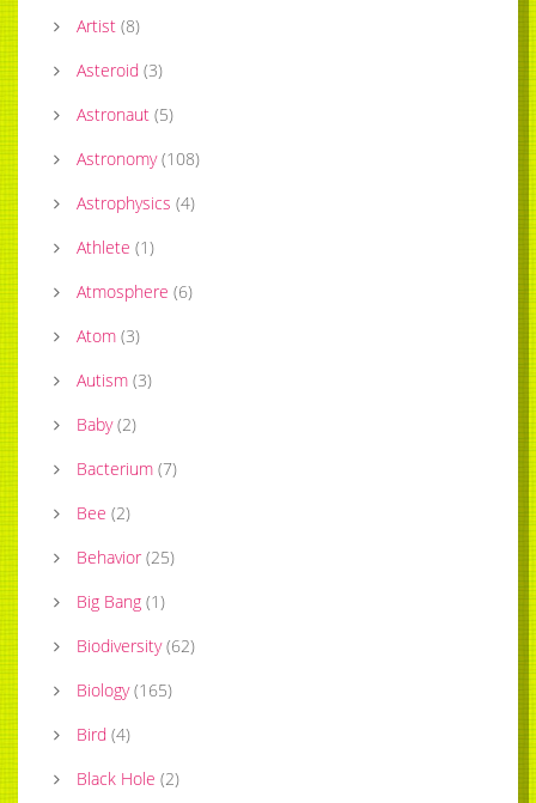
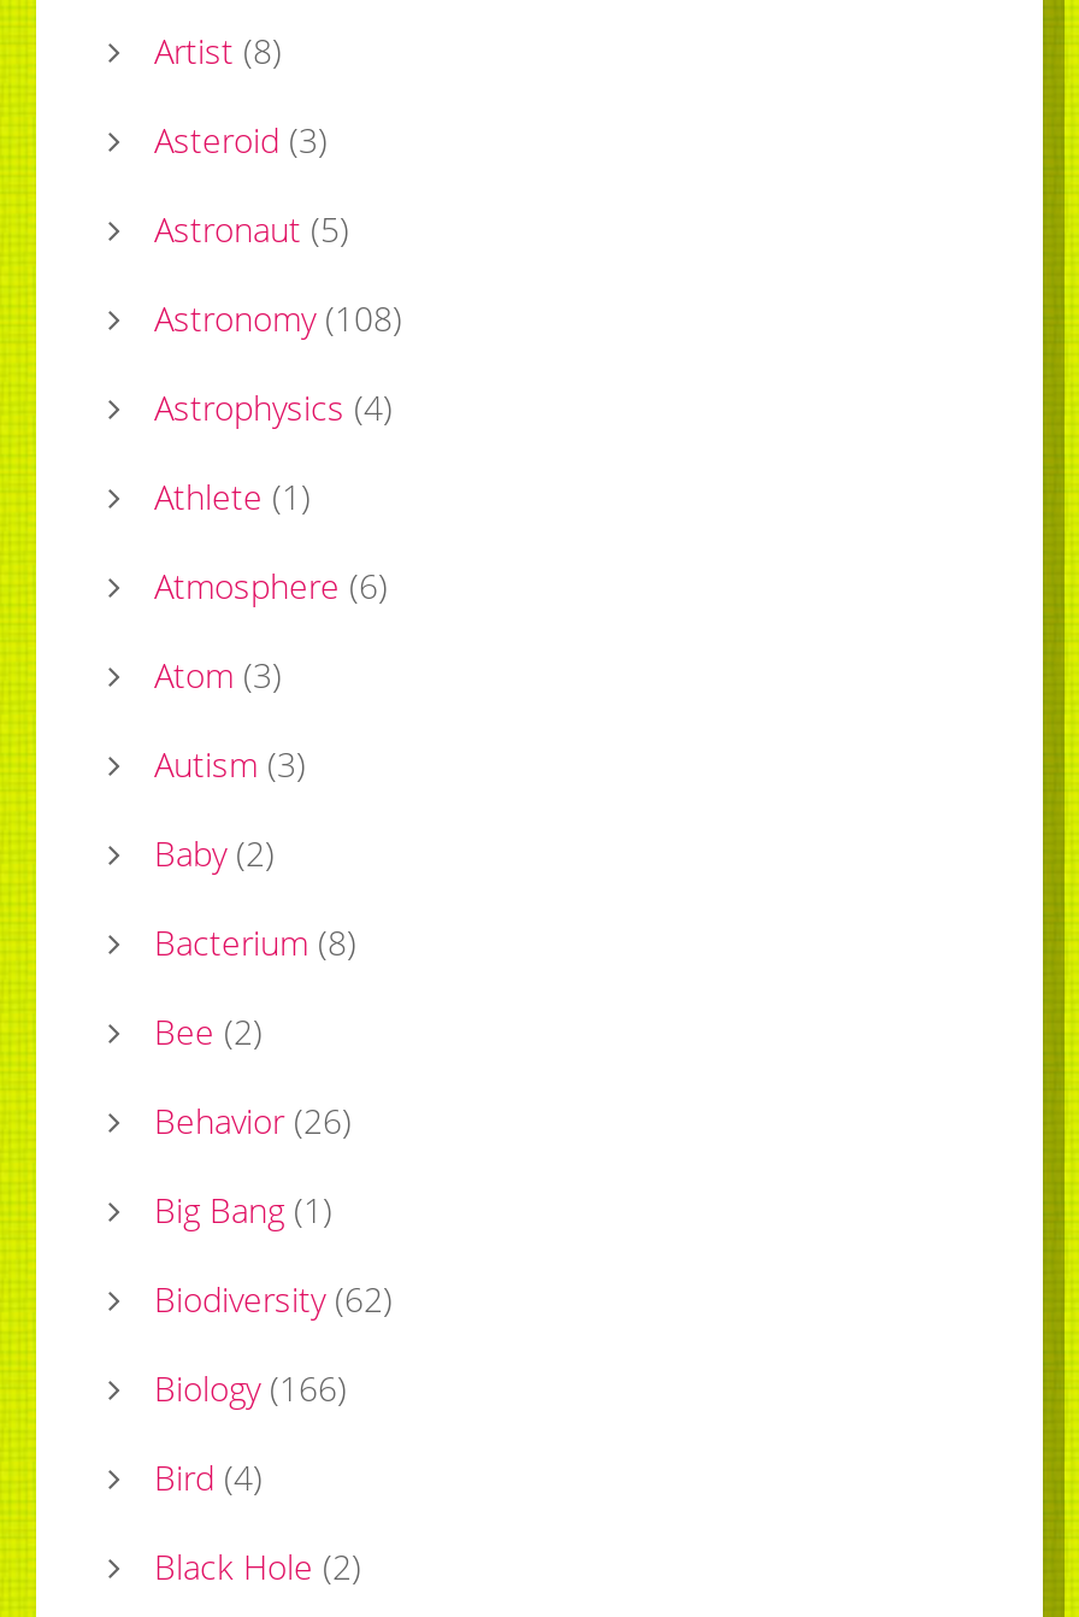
[77,457,177,479] Bacterium (7) -> [154,920,356,965] Bacterium (8)
[77,545,175,568] Behavior (25) -> [154,1098,352,1144] Behavior (26)
[77,678,172,701] Biology (165) -> [154,1365,347,1411] Biology (166)

